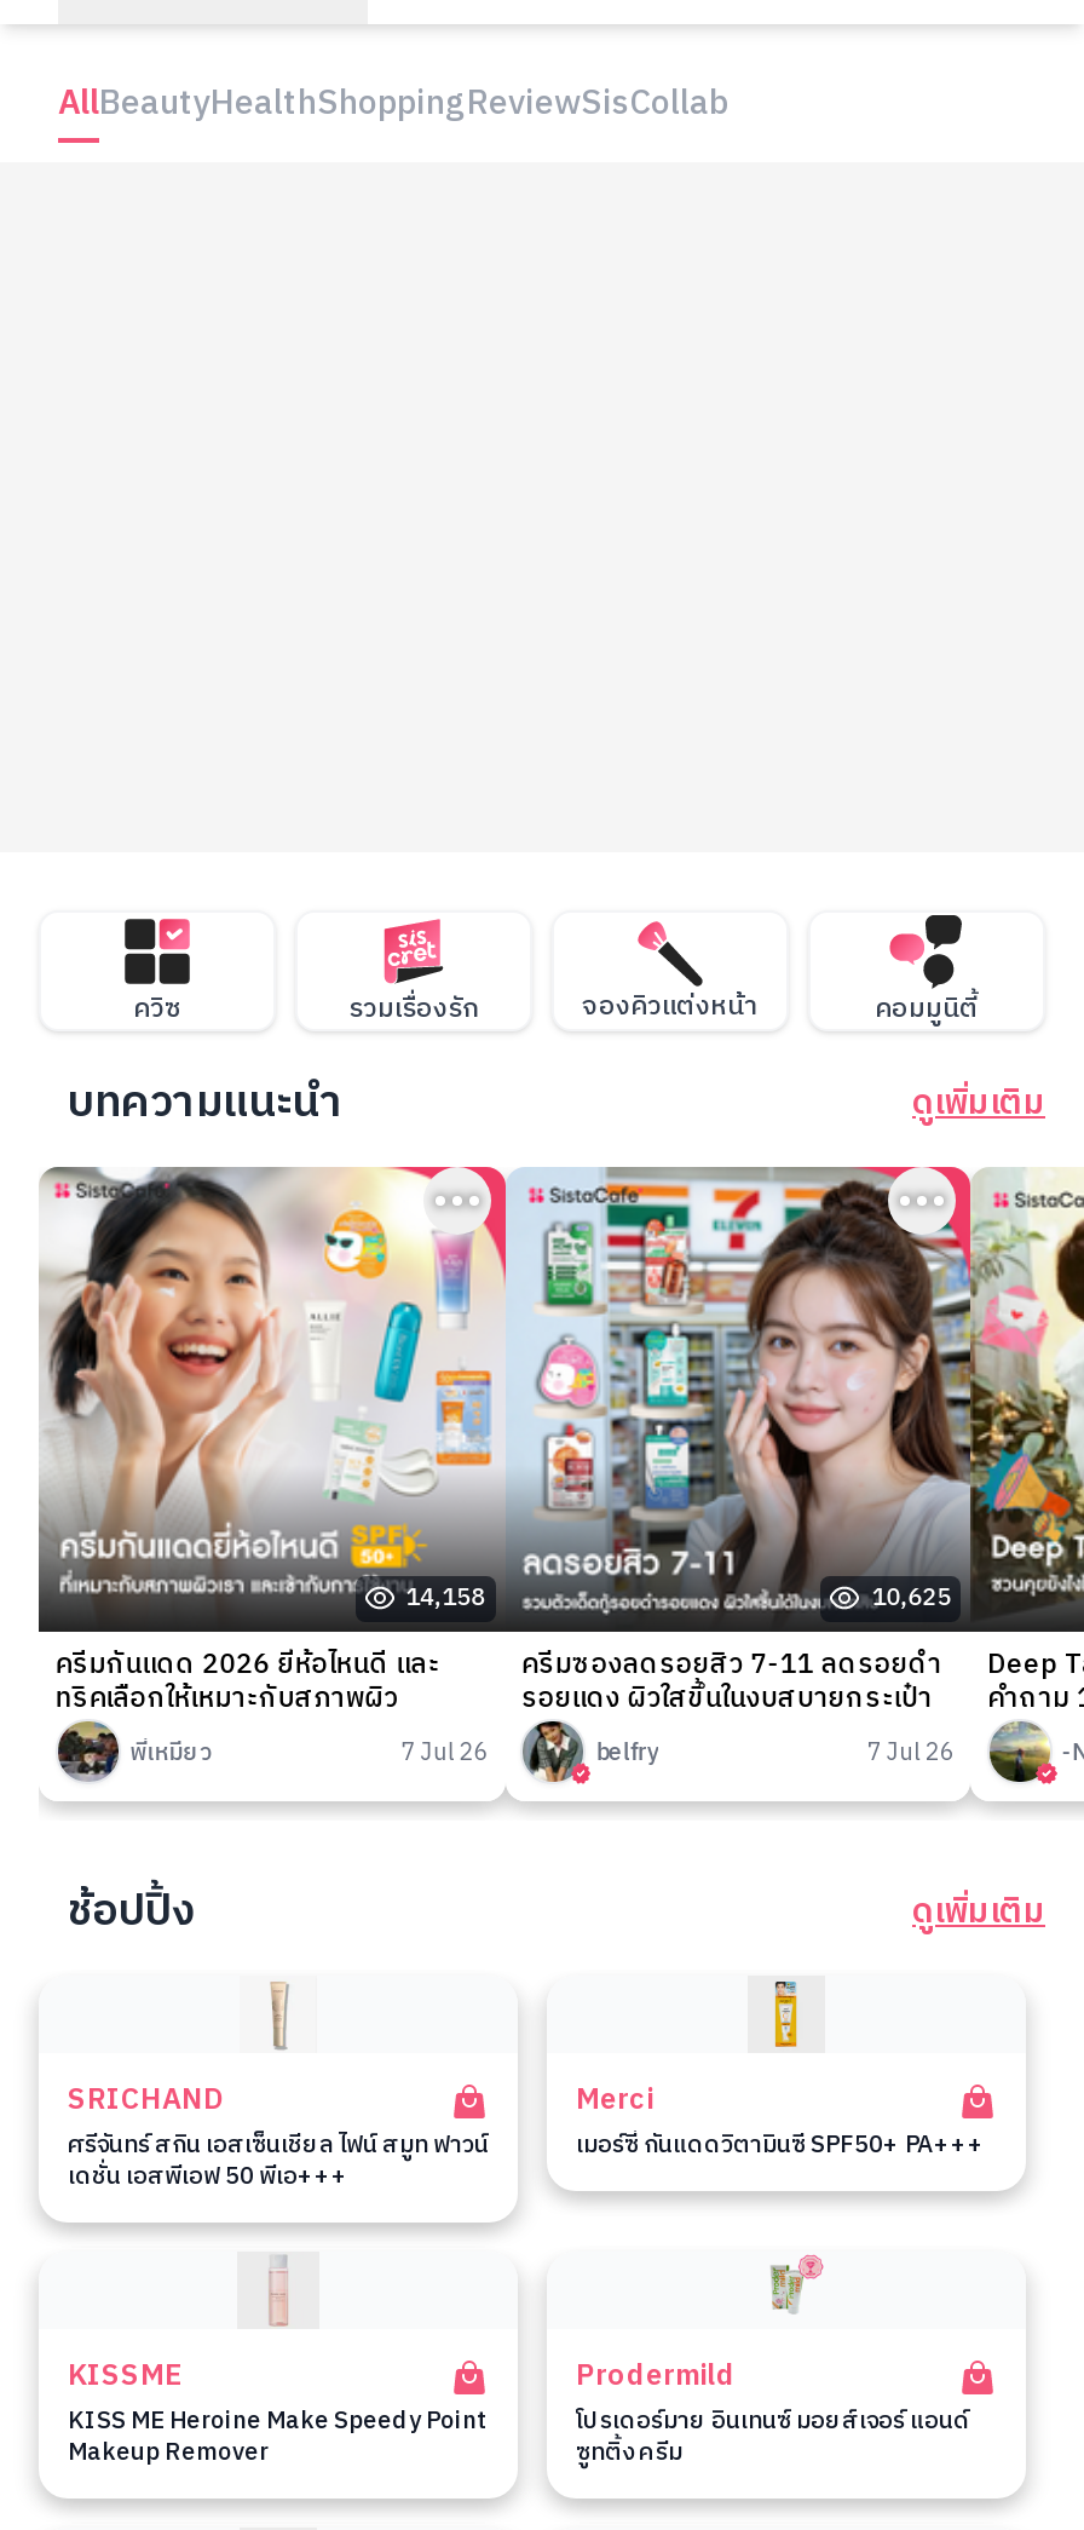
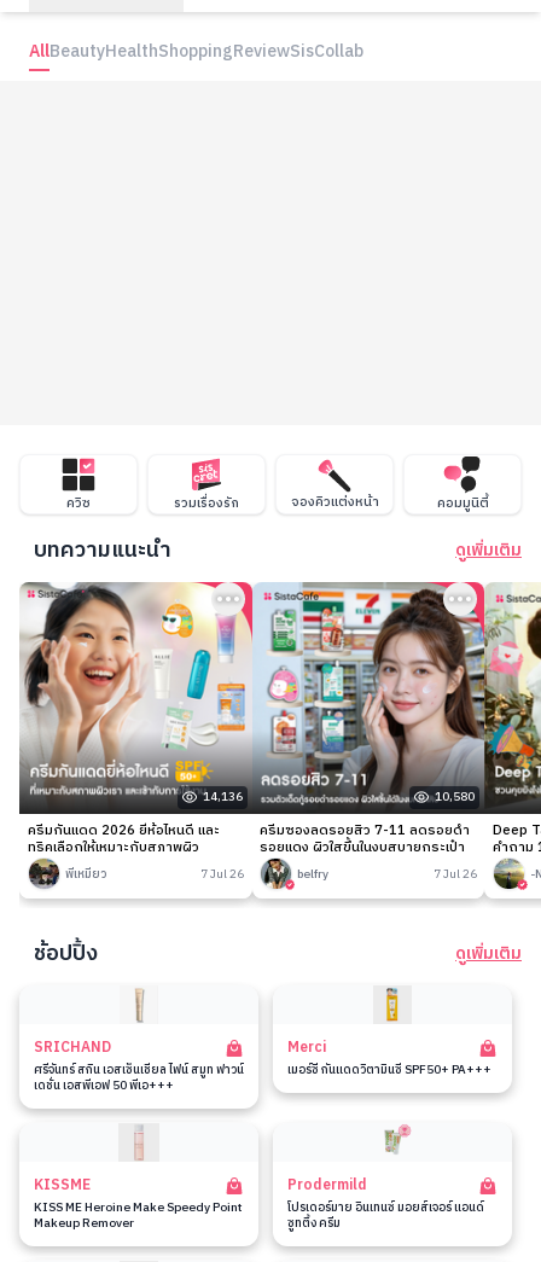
[406,1579,485,1618] 14,158 -> [202,788,242,807] 14,136
[872,1579,951,1618] 10,625 -> [435,788,475,807] 10,580

